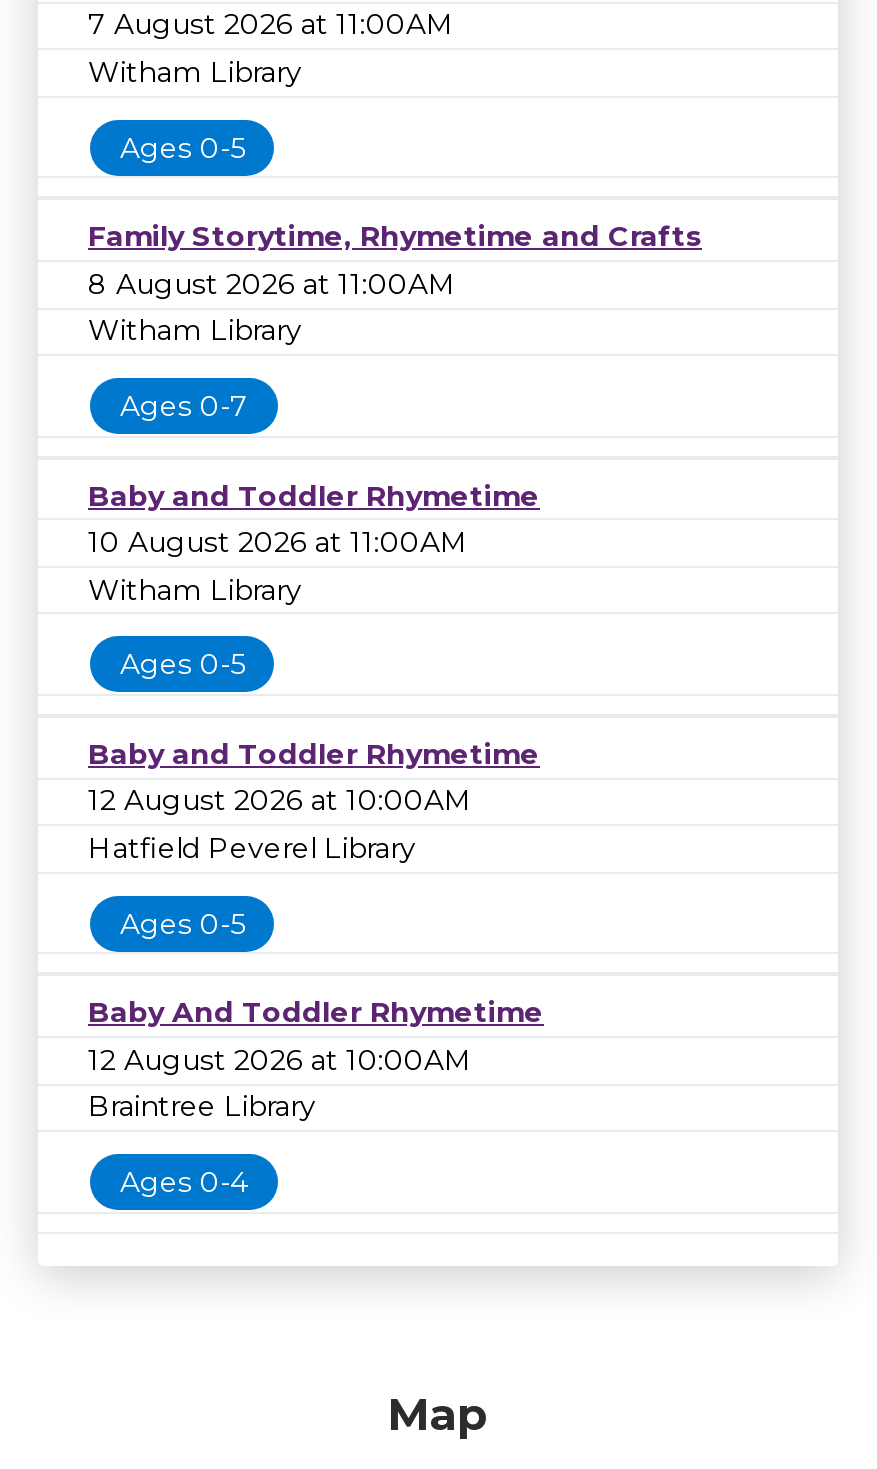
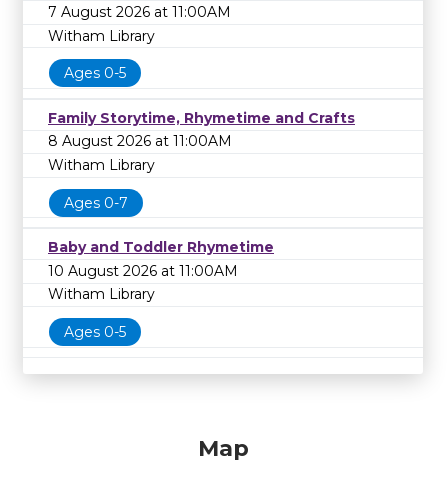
[88,735,544,1200] Baby and Toddler Rhymetime | 12 August 2026 at 10:00AM | Hatfield Peverel Library | Ages 0-5 | Baby And Toddler Rhymetime | 12 August 2026 at 10:00AM | Braintree Library | Ages 0-4 -> none

